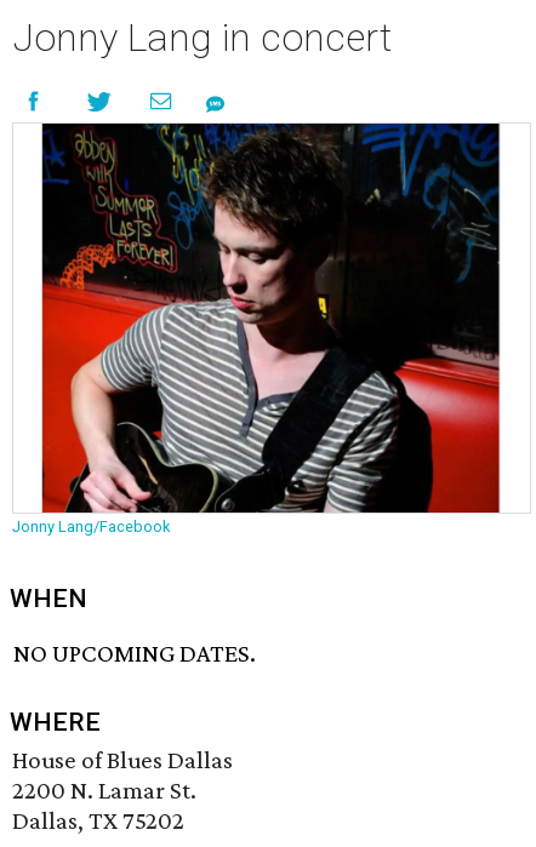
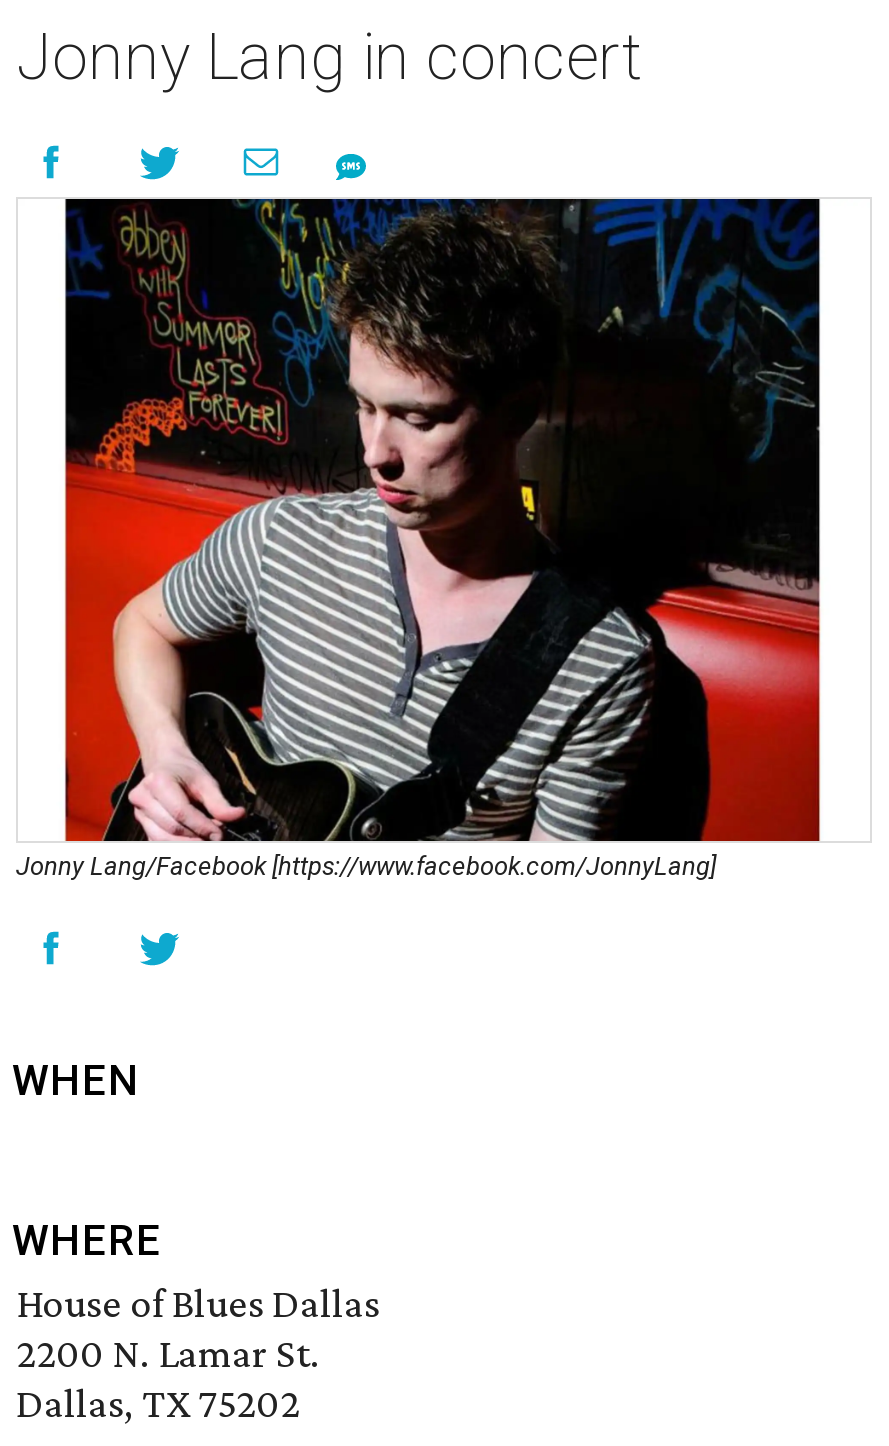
[12,517,170,536] Jonny Lang/Facebook -> [16,851,716,881] Jonny Lang/Facebook [https://www.facebook.com/JonnyLang]
moved [10,584,87,613] -> [12,1057,140,1105]: WHEN
[14,639,256,668] NO UPCOMING DATES. -> none

